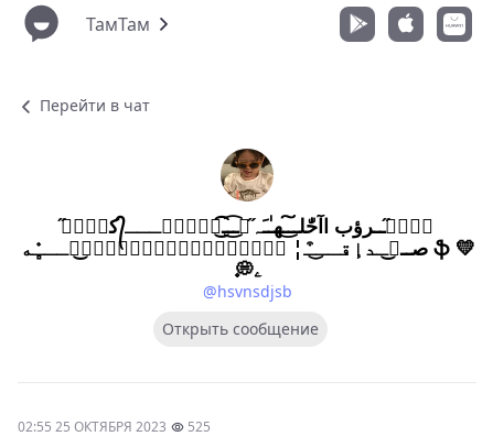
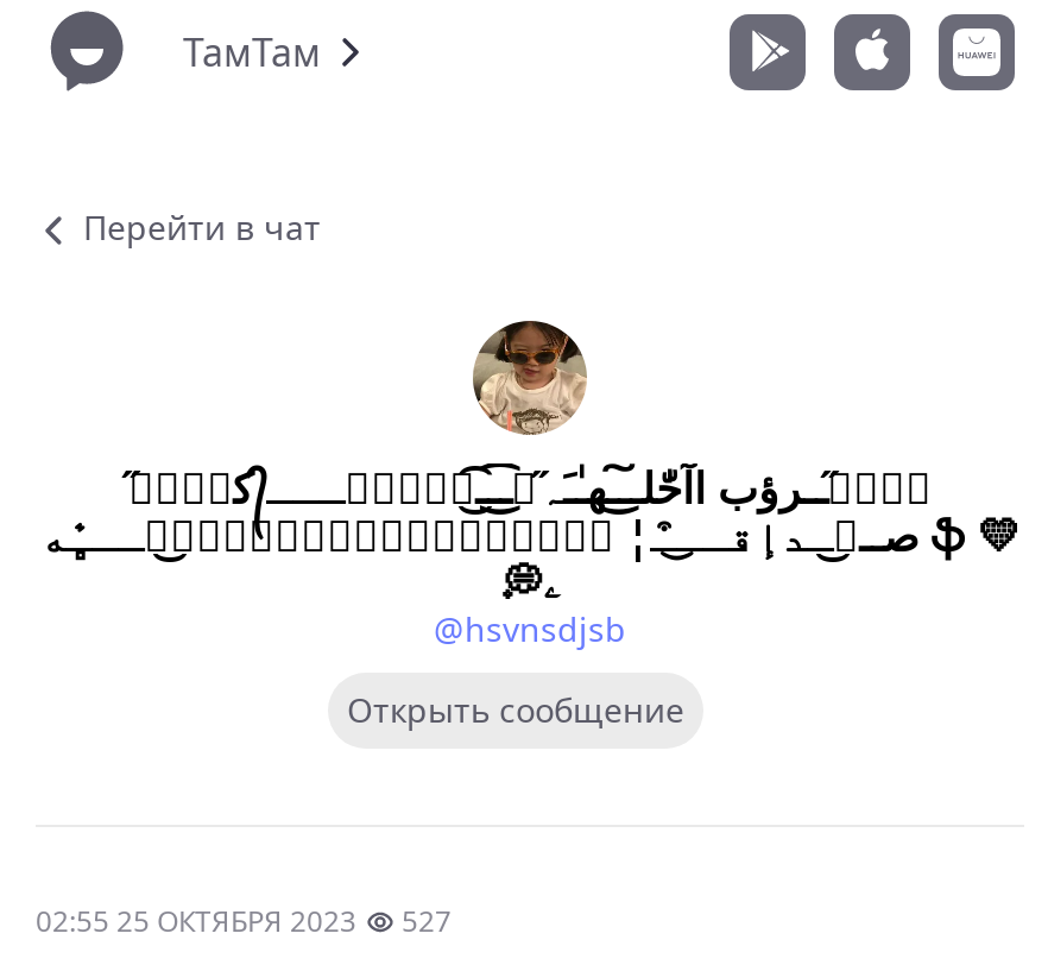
[18,417,211,436] 02:55 25 ОКТЯБРЯ 2023 525 -> [36,901,452,941] 02:55 25 ОКТЯБРЯ 2023 527

